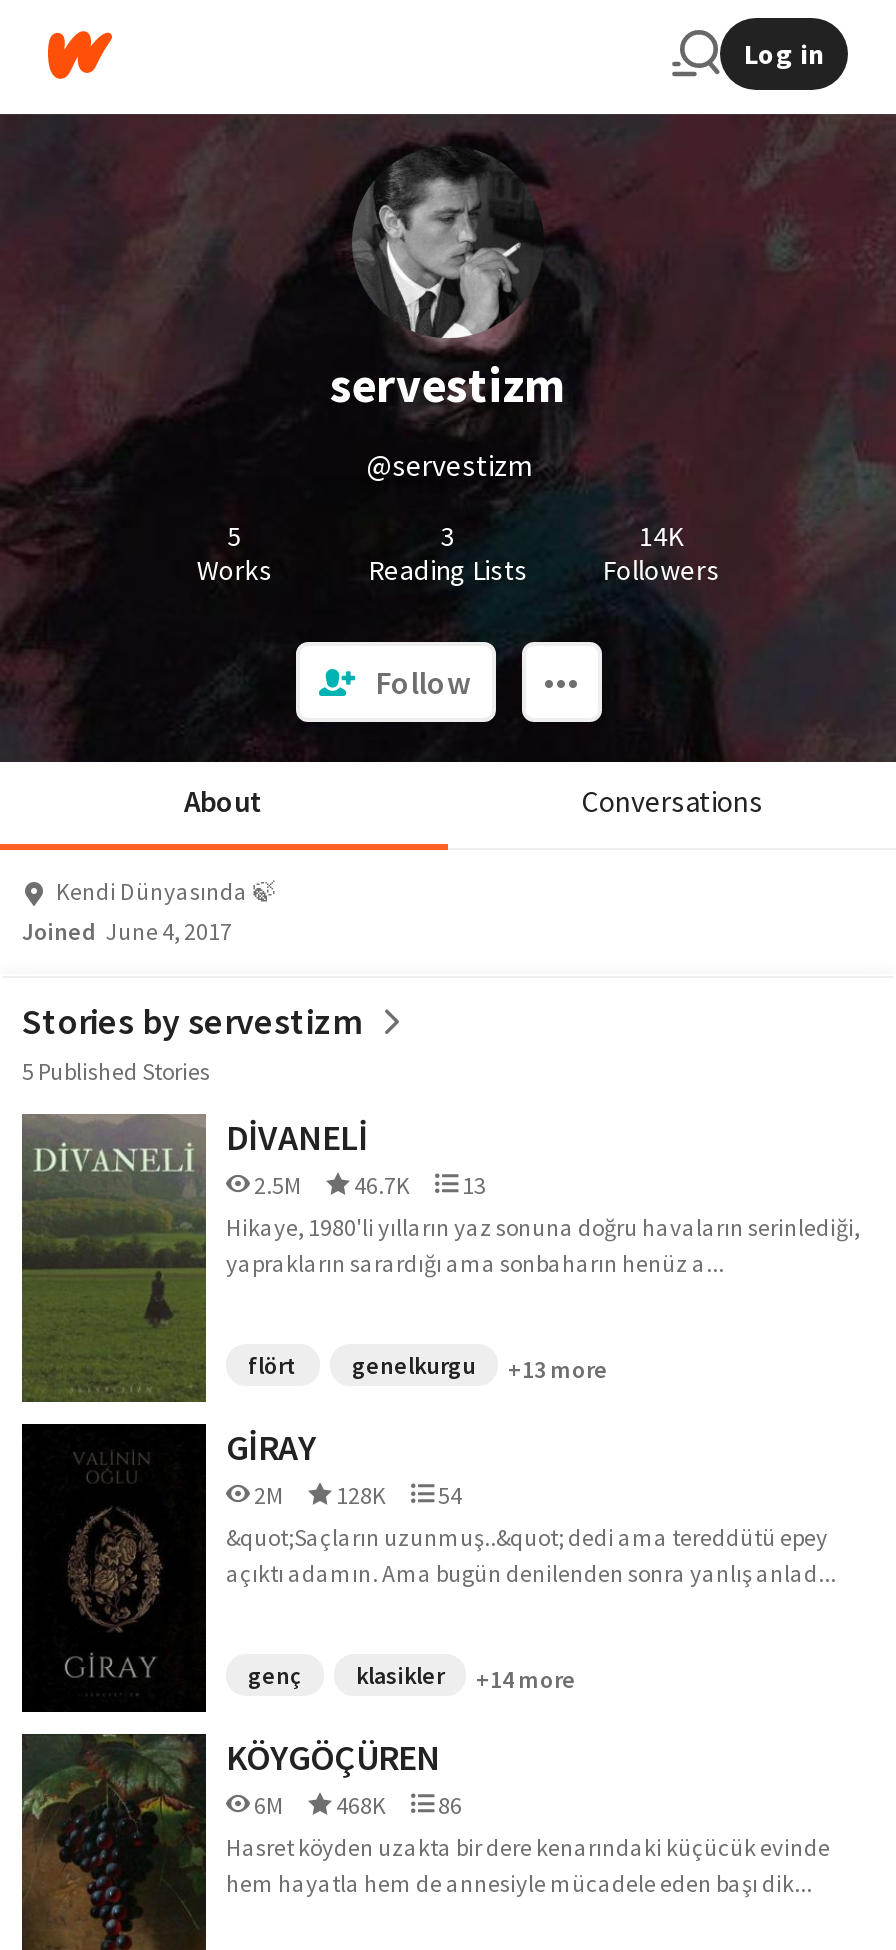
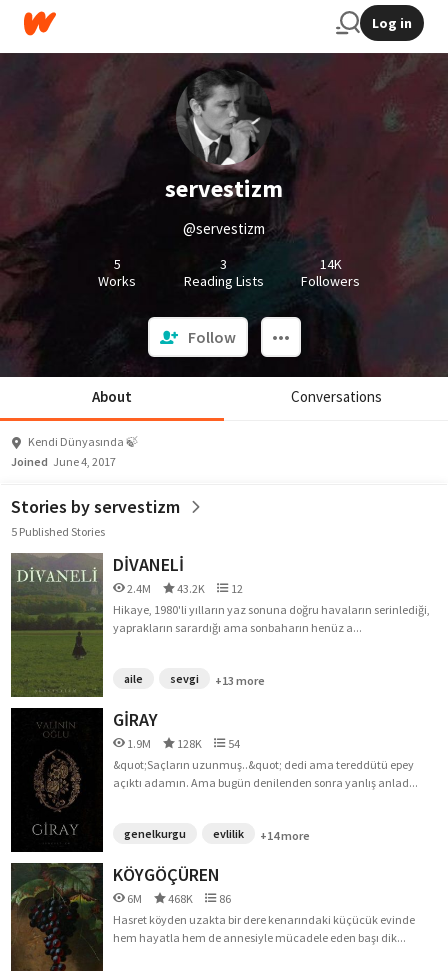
[250,1170,486,1200] 2.5M | 46.7K | 13 -> [125,581,243,596] 2.4M | 43.2K | 12
[248,1350,476,1380] flört | genelkurgu -> [124,671,199,686] aile | sevgi
[250,1480,462,1510] 2M 128K 54 -> [125,736,240,751] 1.9M 128K 54
[248,1660,444,1690] genç | klasikler -> [124,826,244,841] genelkurgu | evlilik

